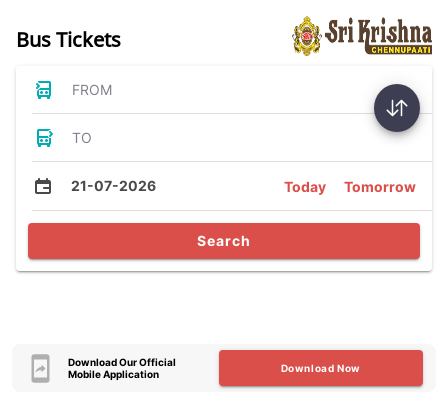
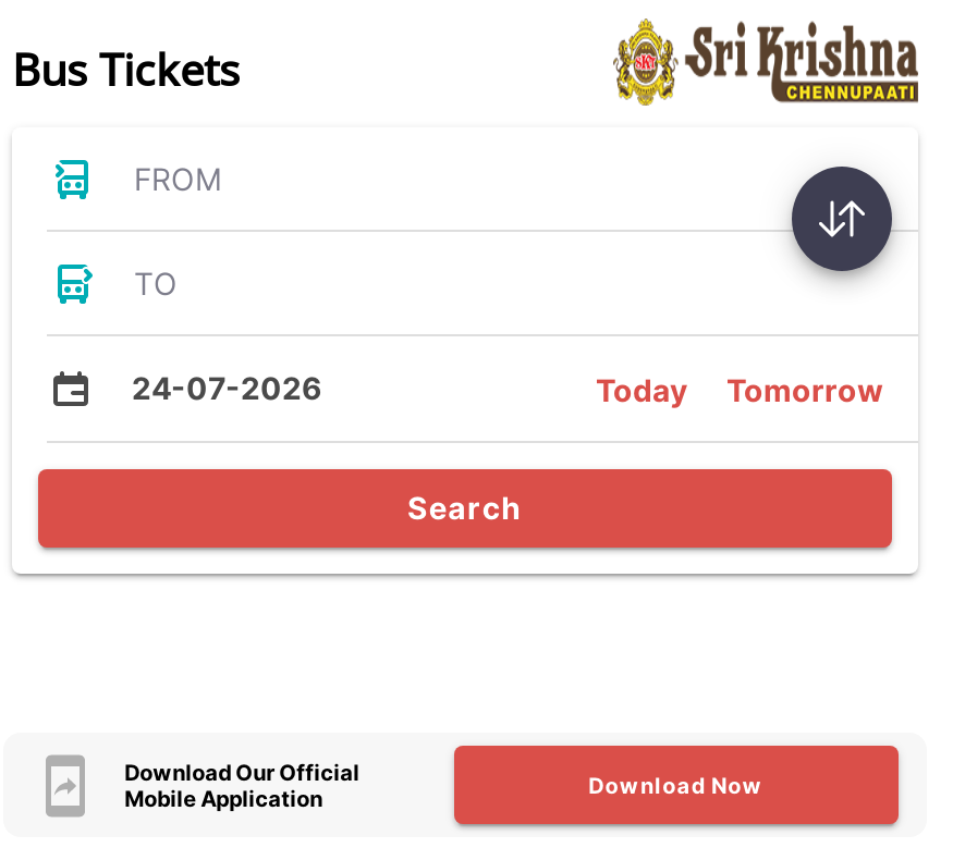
[71,177,156,194] 21-07-2026 -> [132,369,321,406] 24-07-2026

